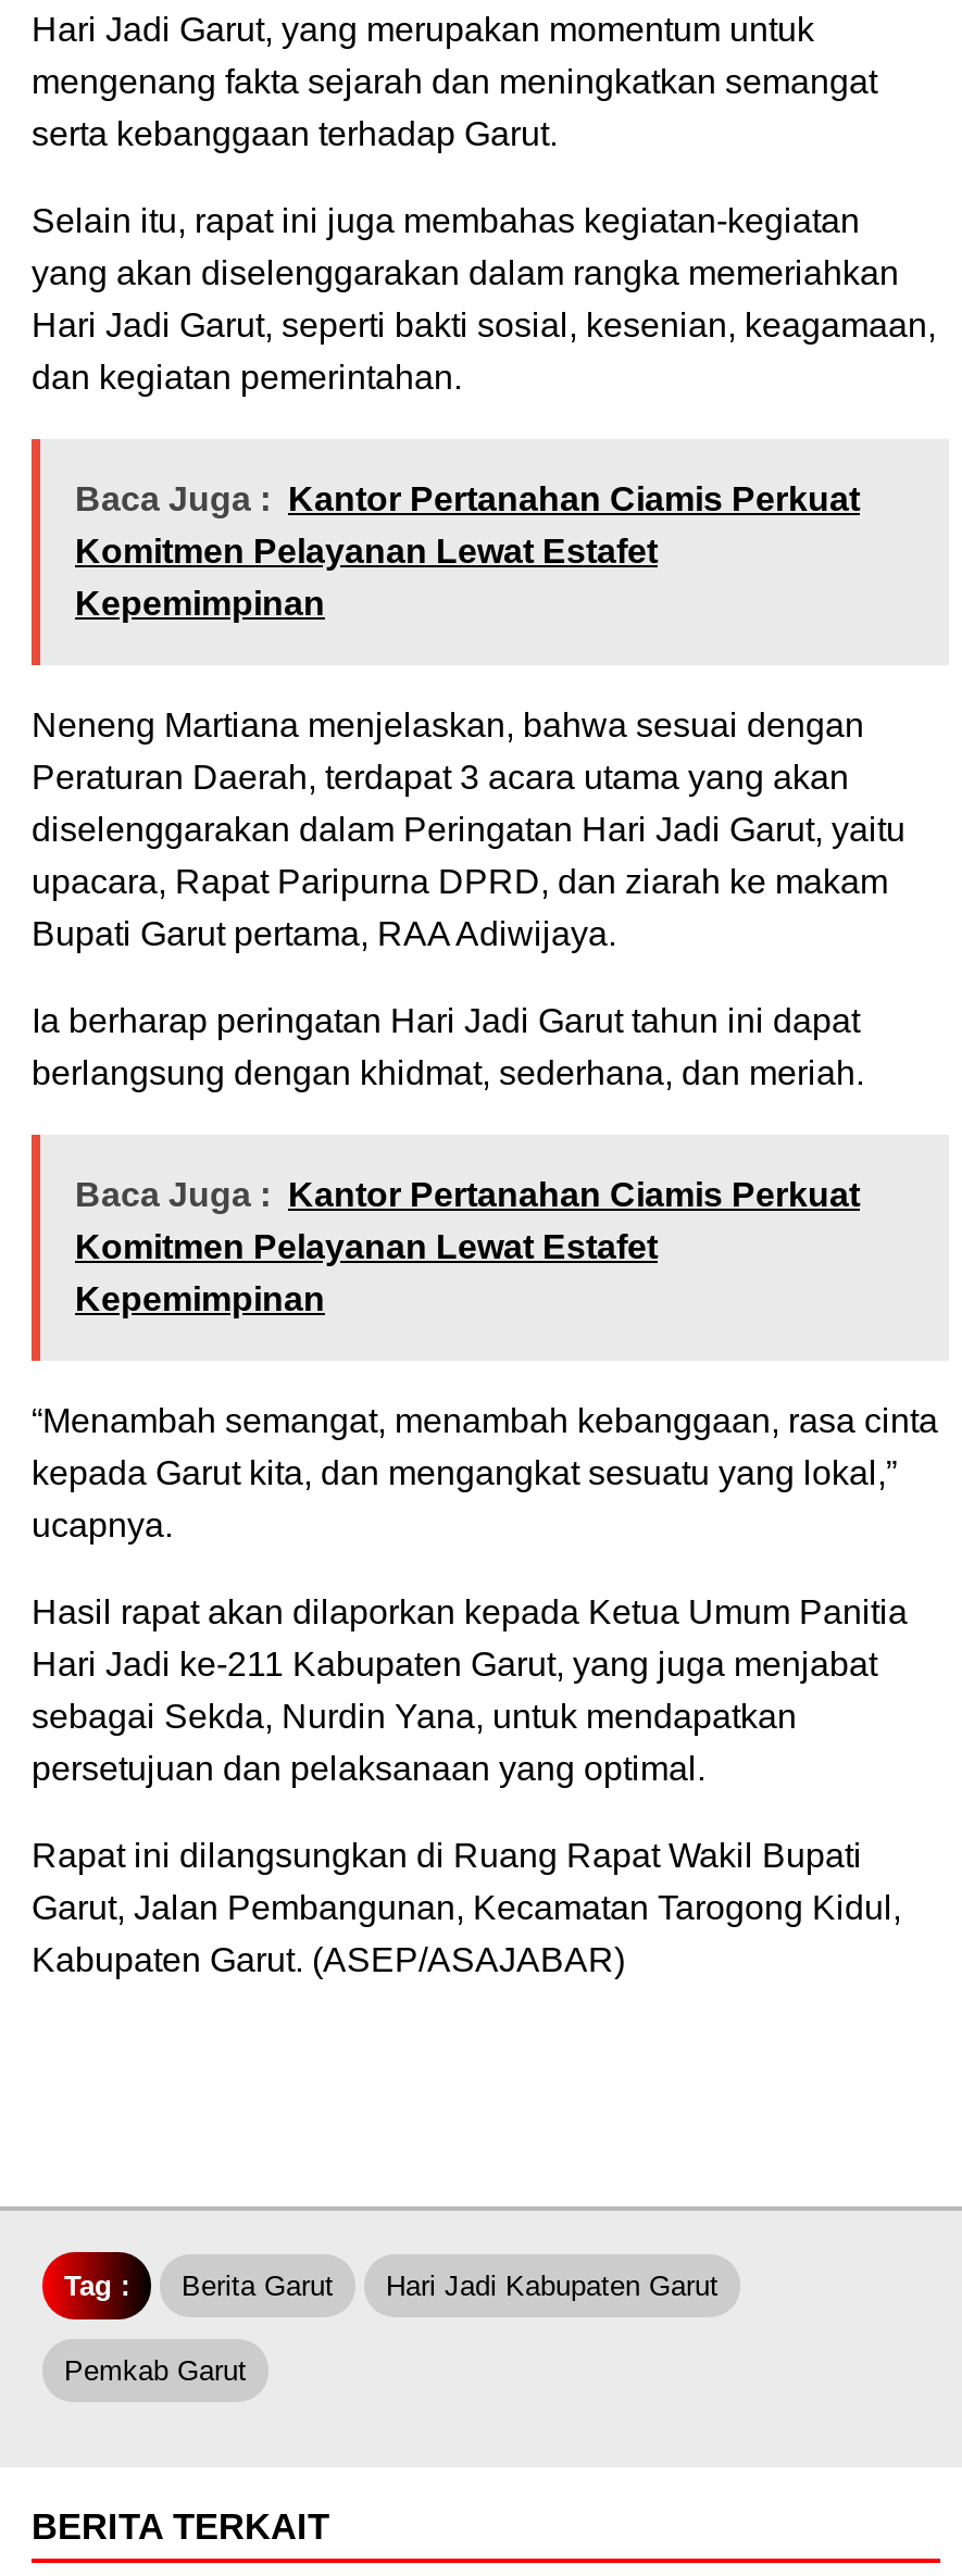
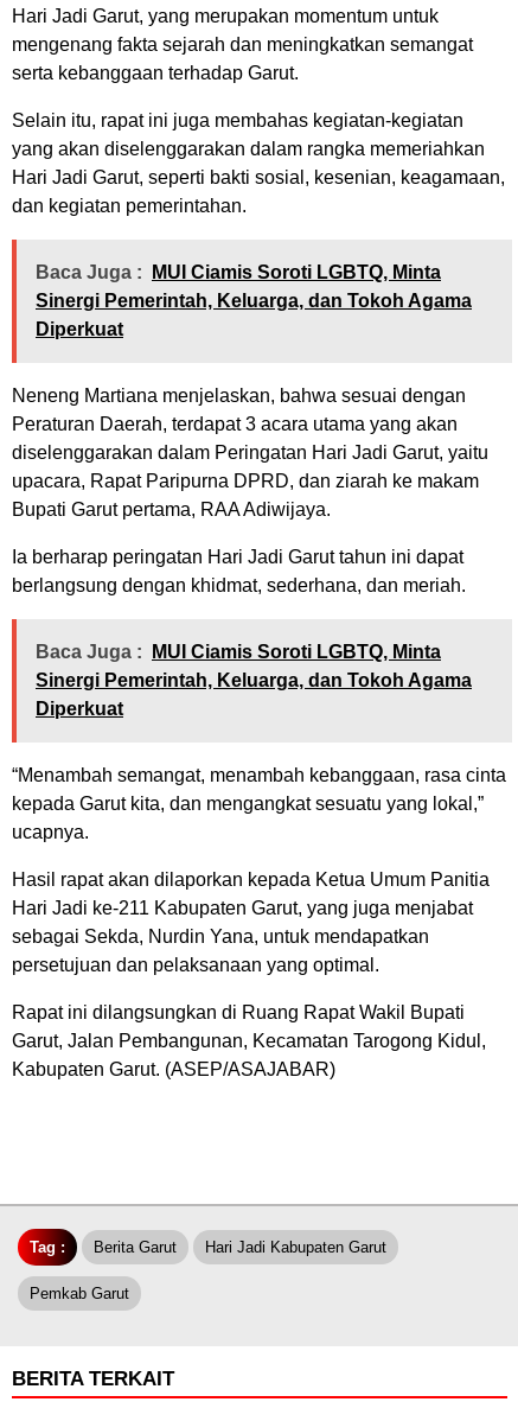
[75,479,860,621] Baca Juga : Kantor Pertanahan Ciamis Perkuat | Komitmen Pelayanan Lewat Estafet | Kepemimpinan -> [36,262,472,339] Baca Juga : MUI Ciamis Soroti LGBTQ, Minta | Sinergi Pemerintah, Keluarga, dan Tokoh Agama | Diperkuat
[75,1175,860,1316] Baca Juga : Kantor Pertanahan Ciamis Perkuat | Komitmen Pelayanan Lewat Estafet | Kepemimpinan -> [36,641,472,718] Baca Juga : MUI Ciamis Soroti LGBTQ, Minta | Sinergi Pemerintah, Keluarga, dan Tokoh Agama | Diperkuat

